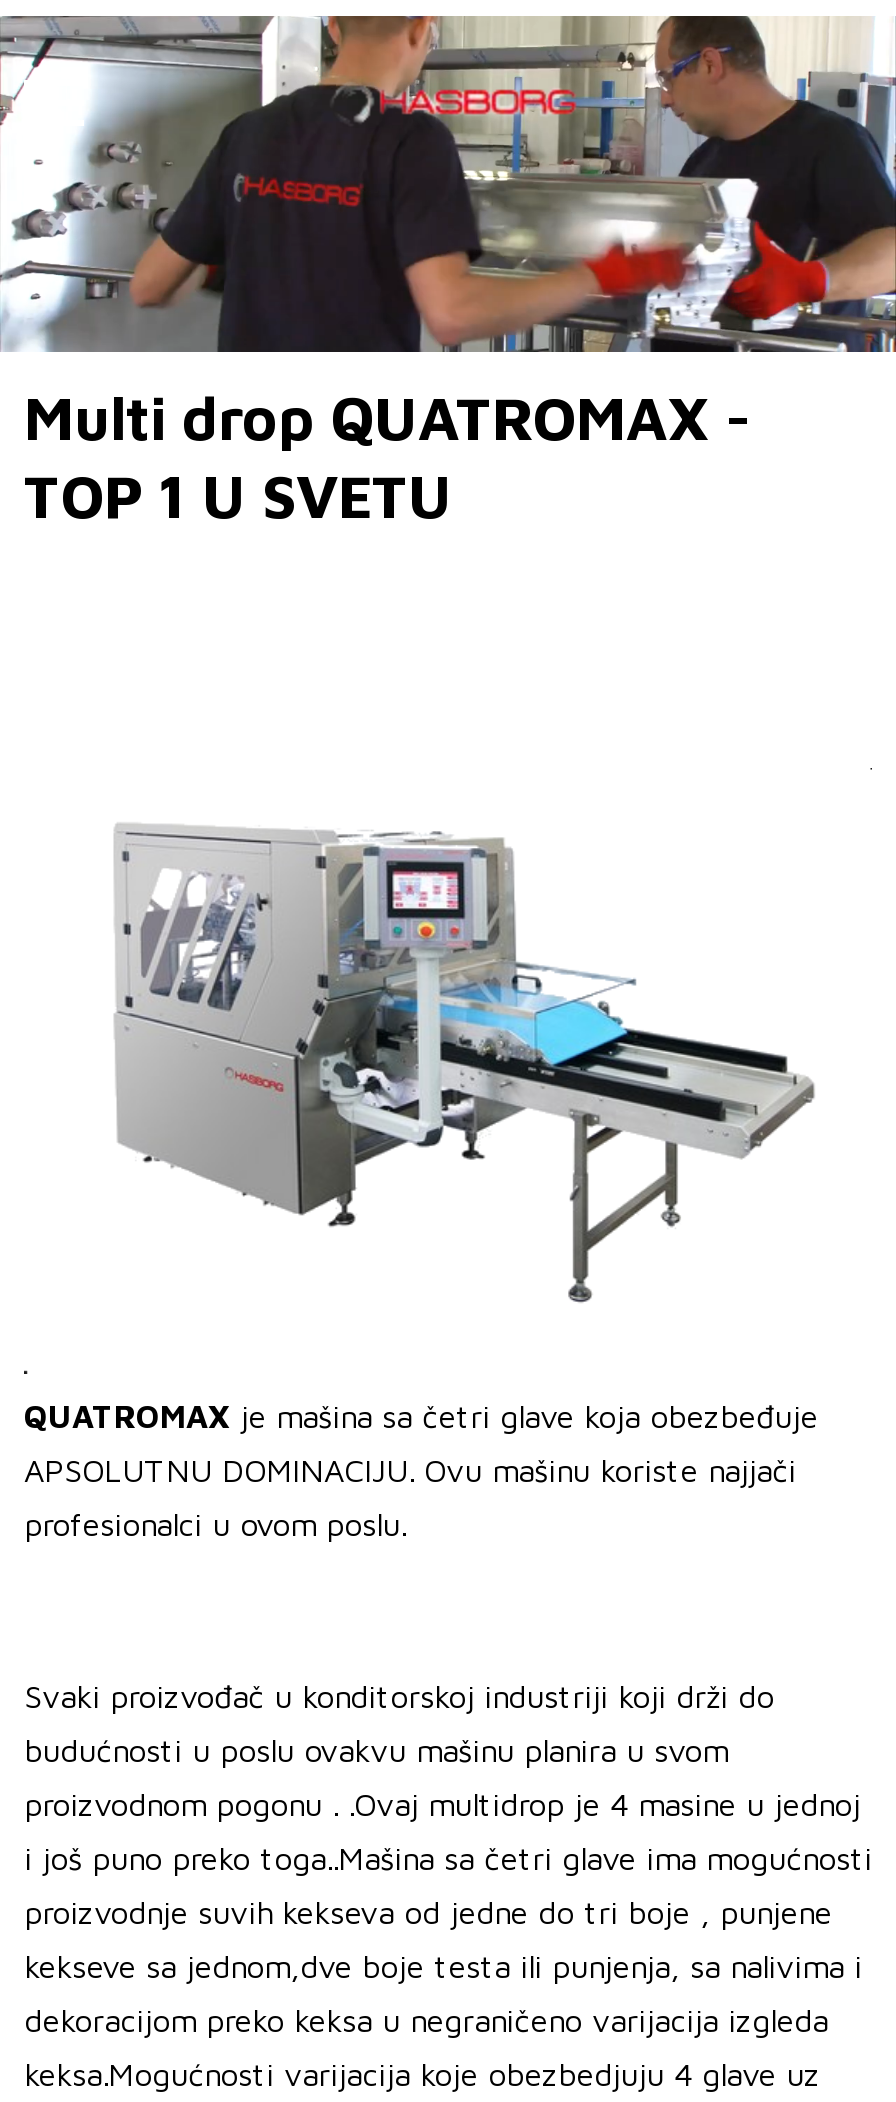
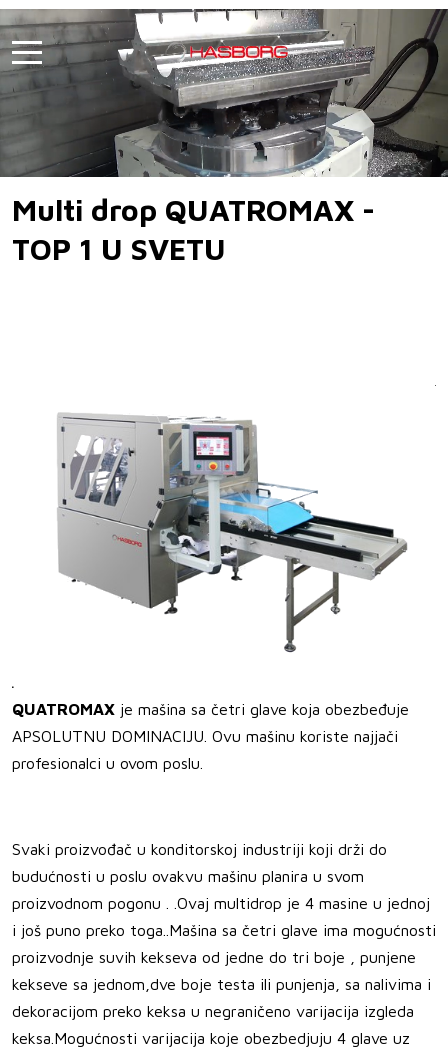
[6,14,890,354] [image] -> [3,8,445,178] [image]

